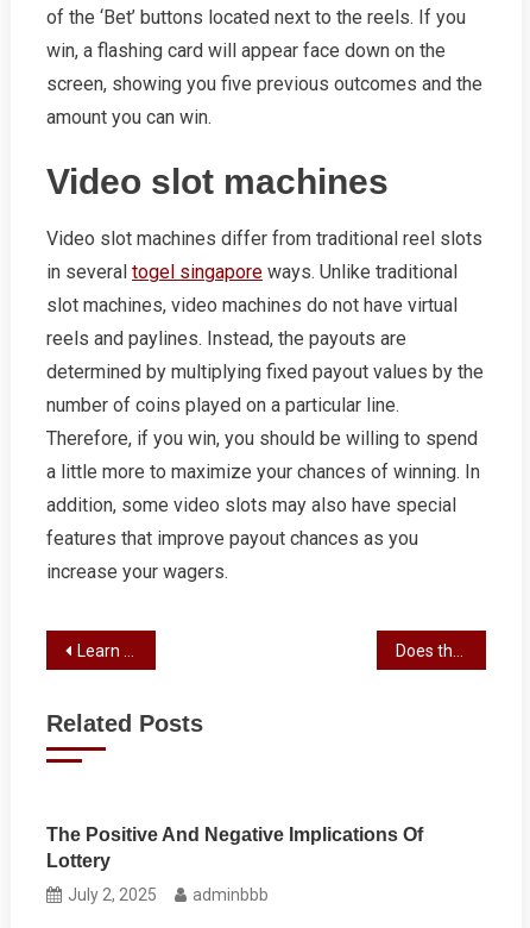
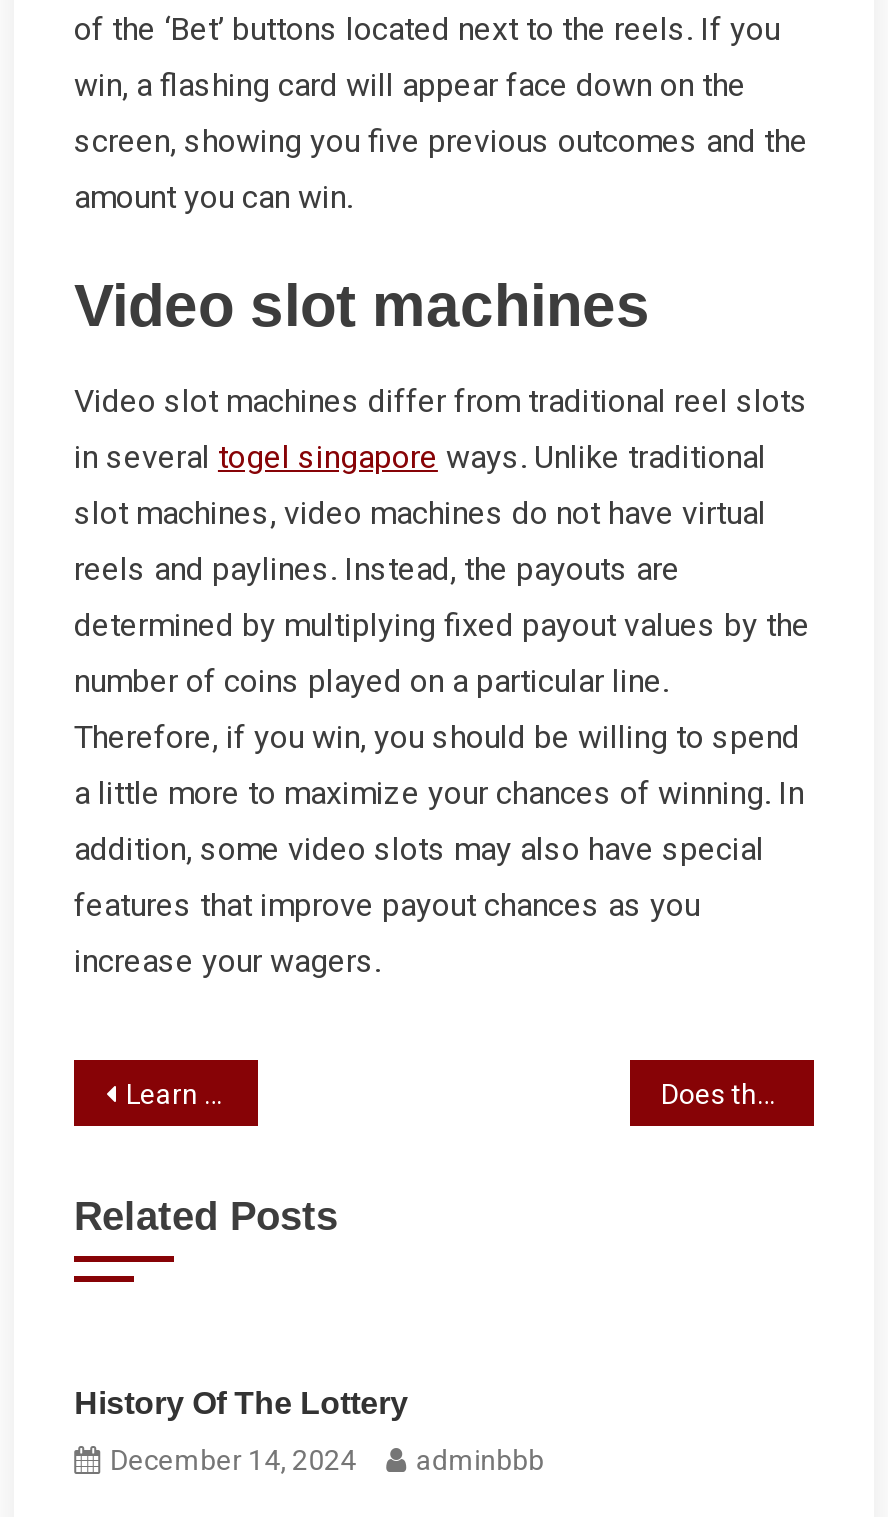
[46,824,423,871] The Positive And Negative Implications Of | Lottery -> [74,1386,408,1420] History Of The Lottery
[68,885,269,904] July 2, 2025 adminbbb -> [110,1444,544,1476] December 14, 2024 adminbbb

